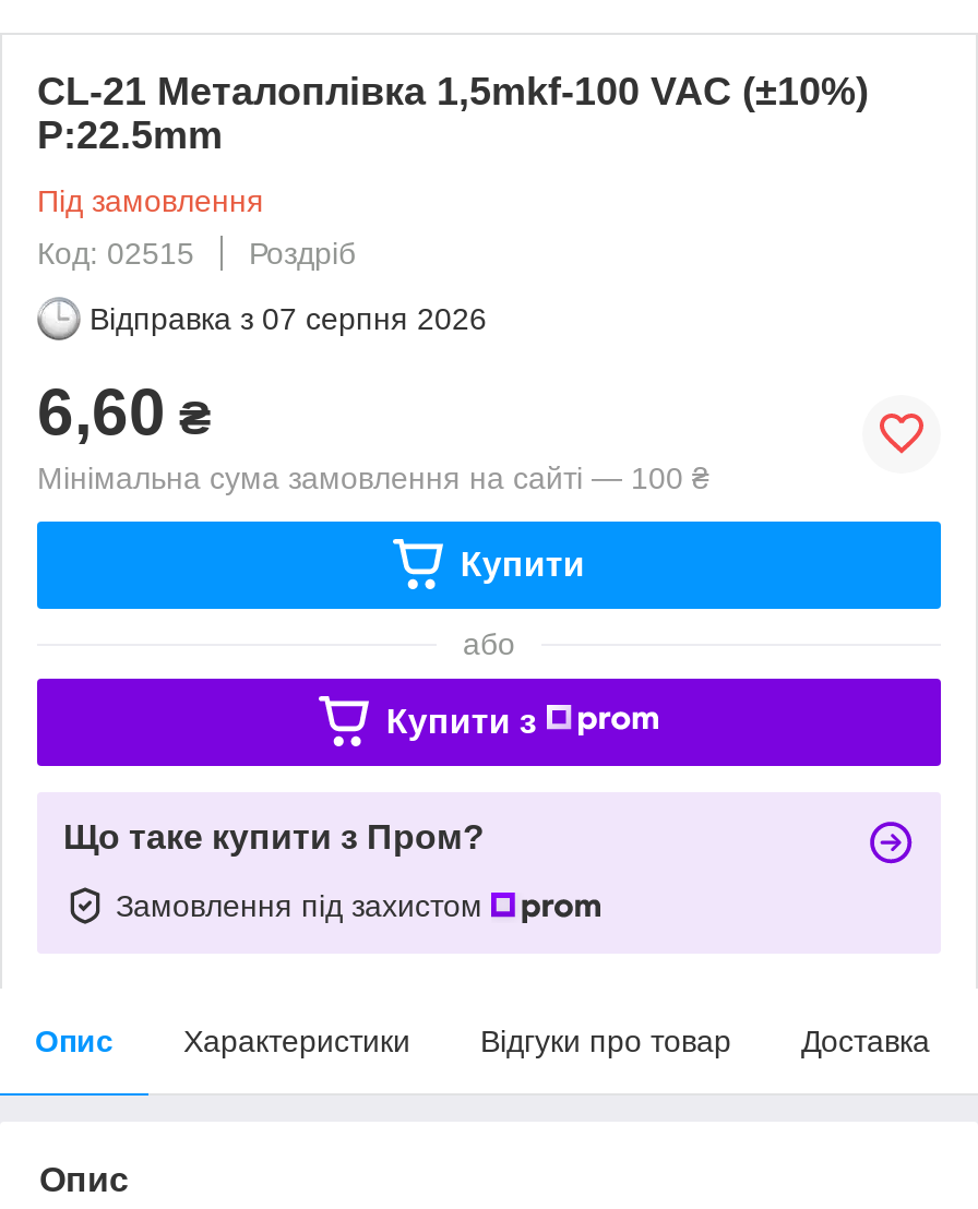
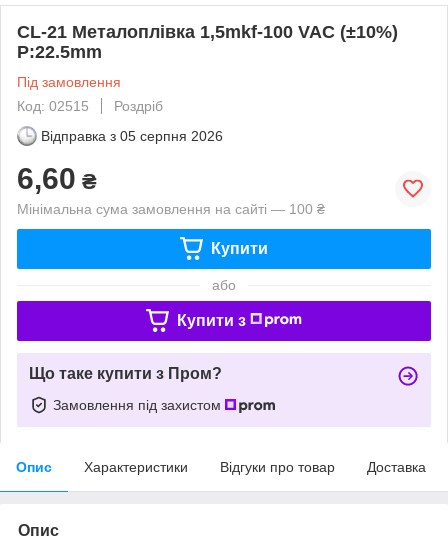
[90,301,487,336] Відправка з 07 серпня 2026 -> [41,128,223,144] Відправка з 05 серпня 2026

